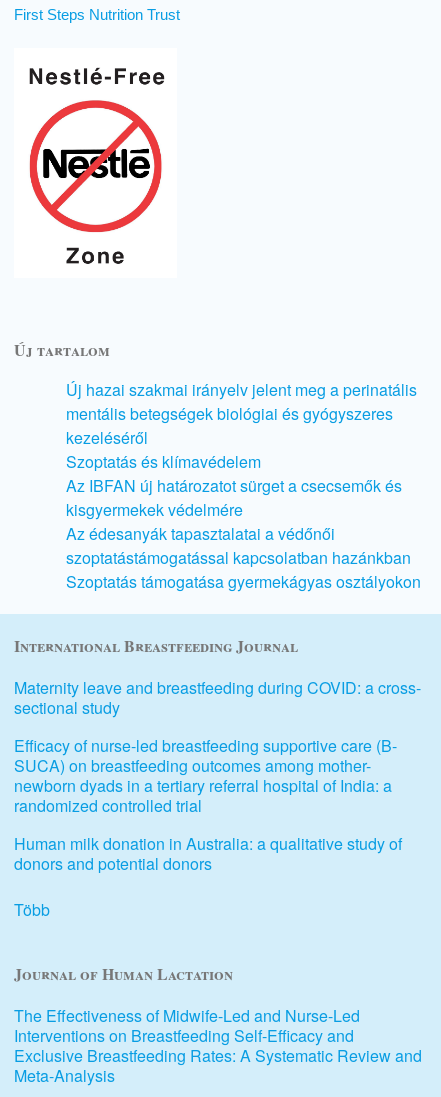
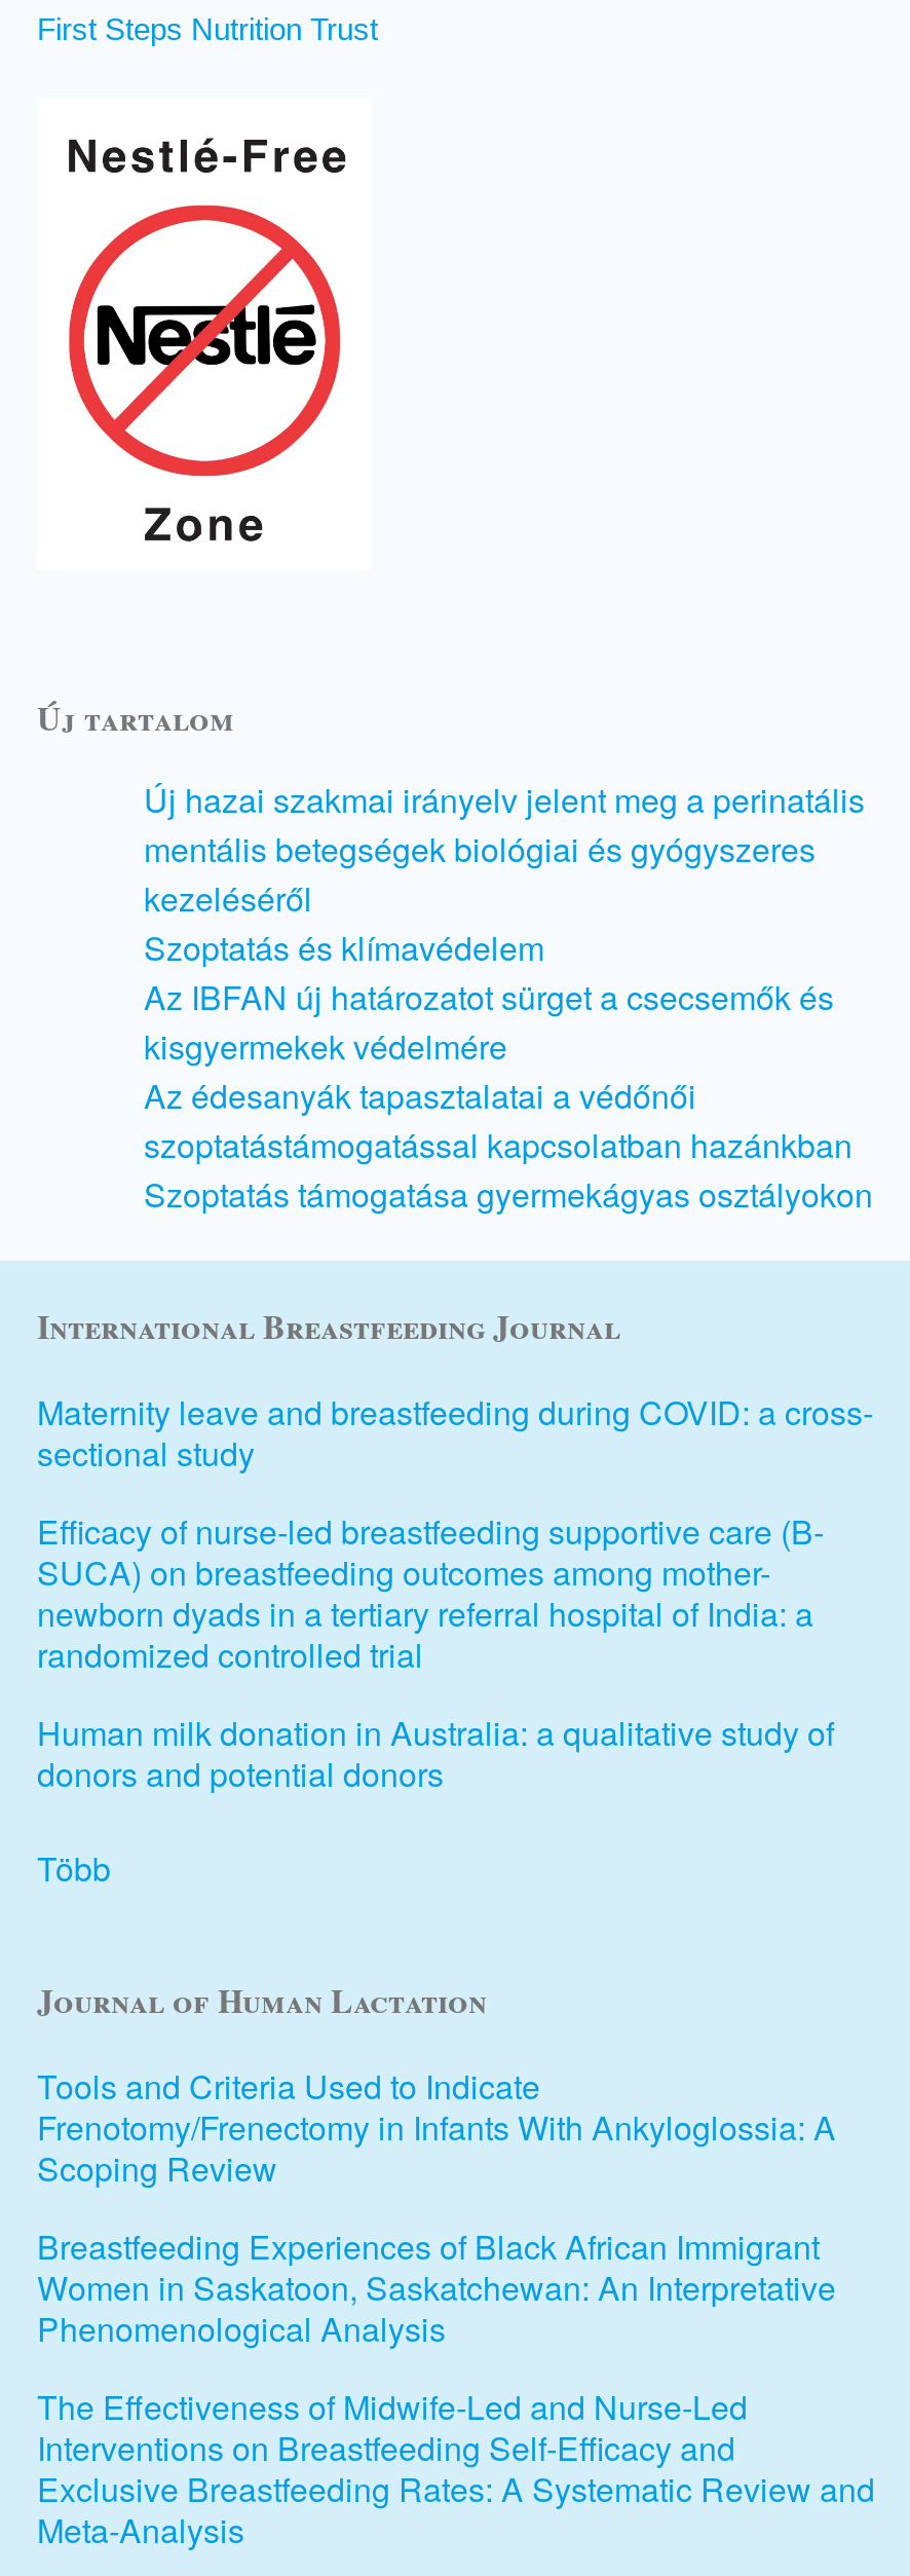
none -> [37,2063,836,2352] Tools and Criteria Used to Indicate | Frenotomy/Frenectomy in Infants With Ankyloglossia: A | Scoping Review | Breastfeeding Experiences of Black African Immigrant | Women in Saskatoon, Saskatchewan: An Interpretative | Phenomenological Analysis

